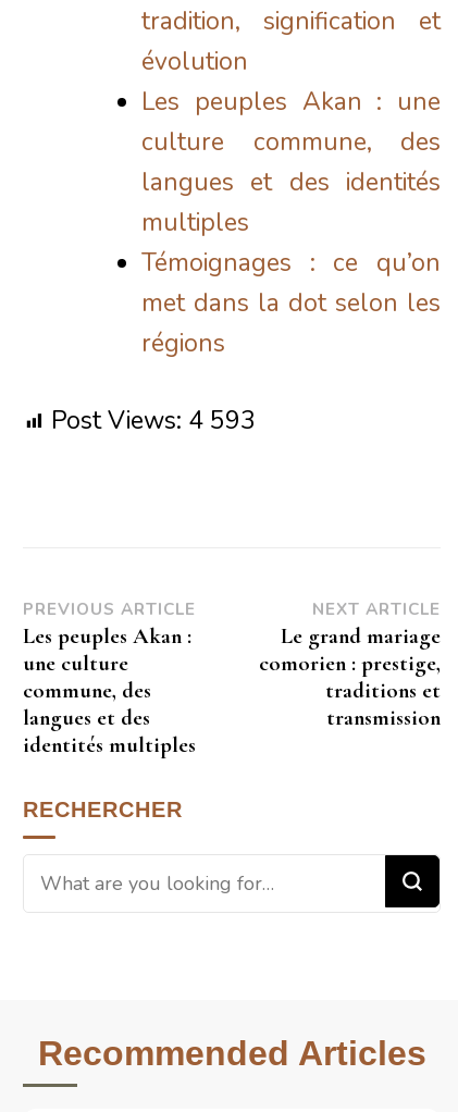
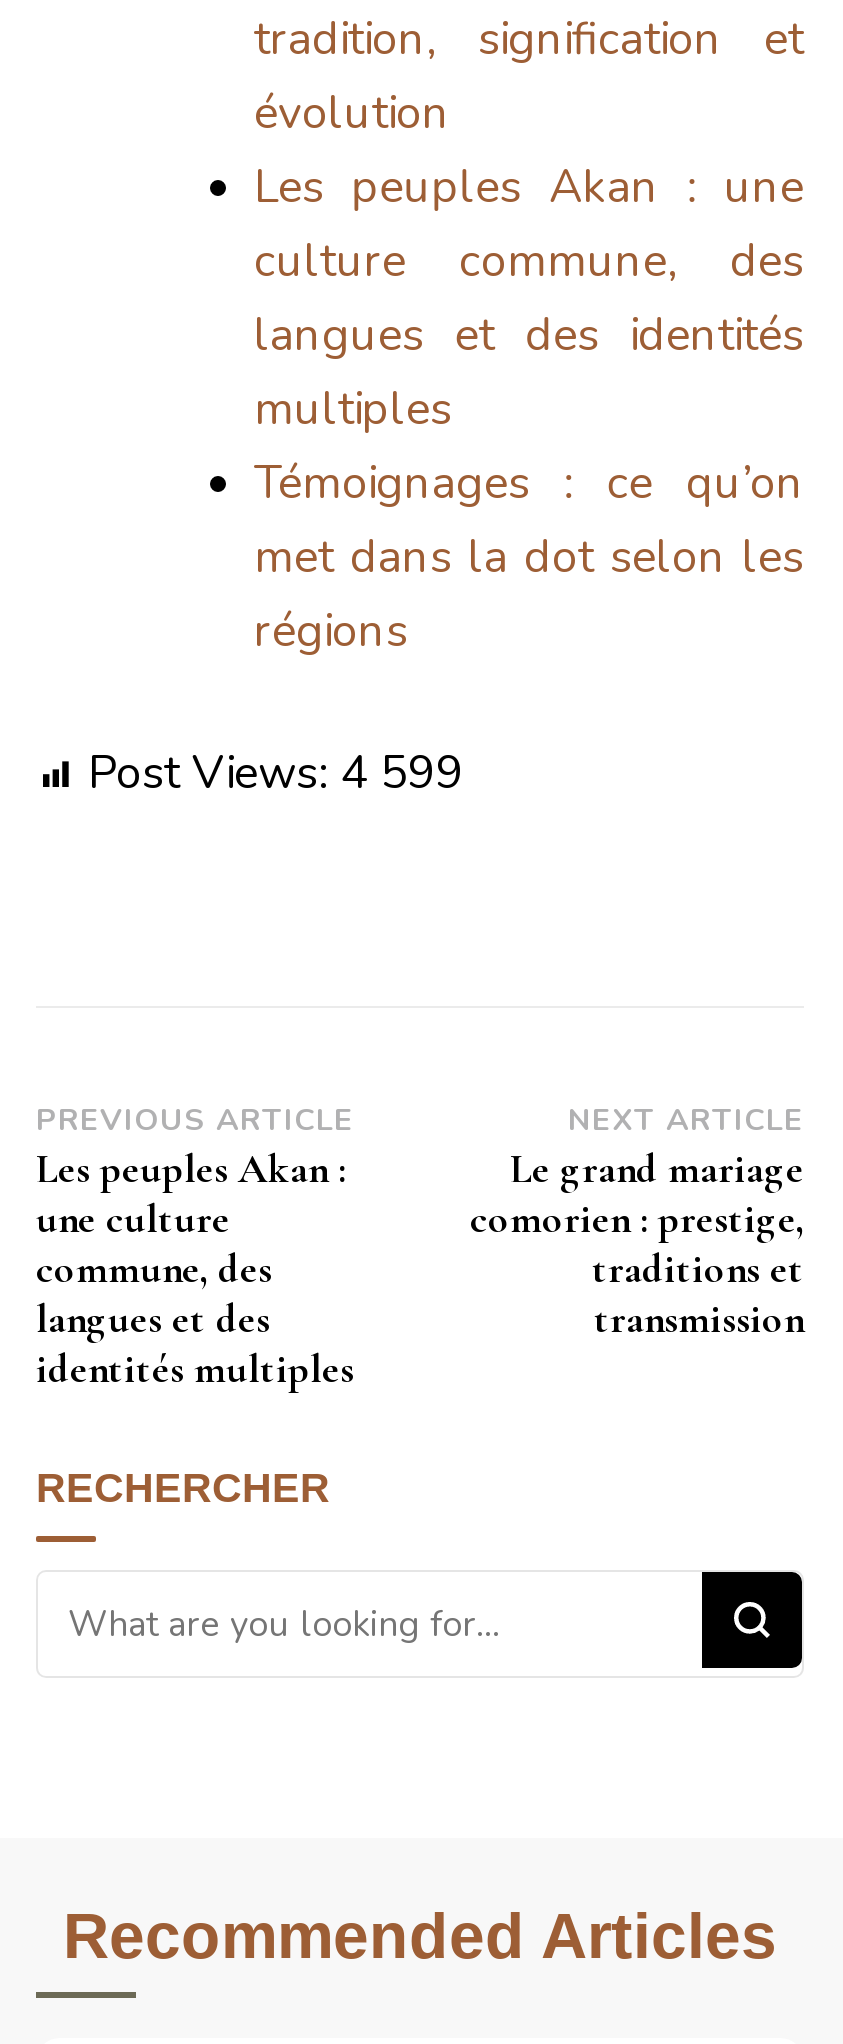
[51,404,256,438] Post Views: 4 593 -> [88,743,464,805] Post Views: 4 599

